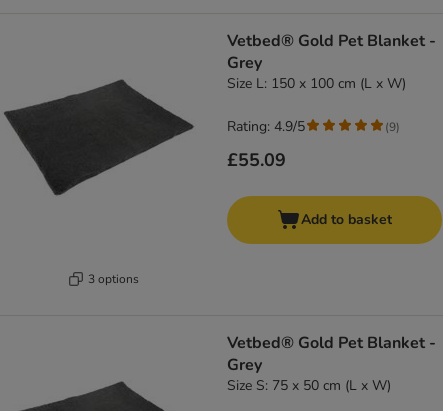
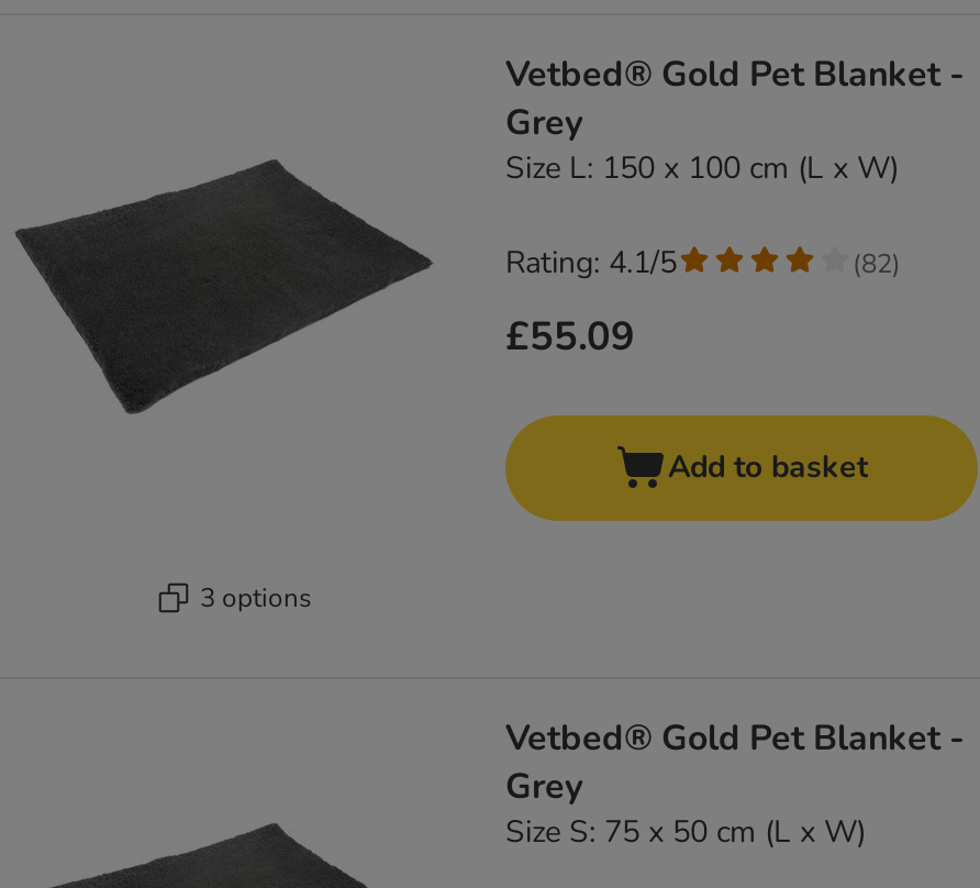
[227,117,305,136] Rating: 4.9/5 -> [505,242,677,284] Rating: 4.1/5
[385,119,400,135] (9) -> [853,245,901,280] (82)

